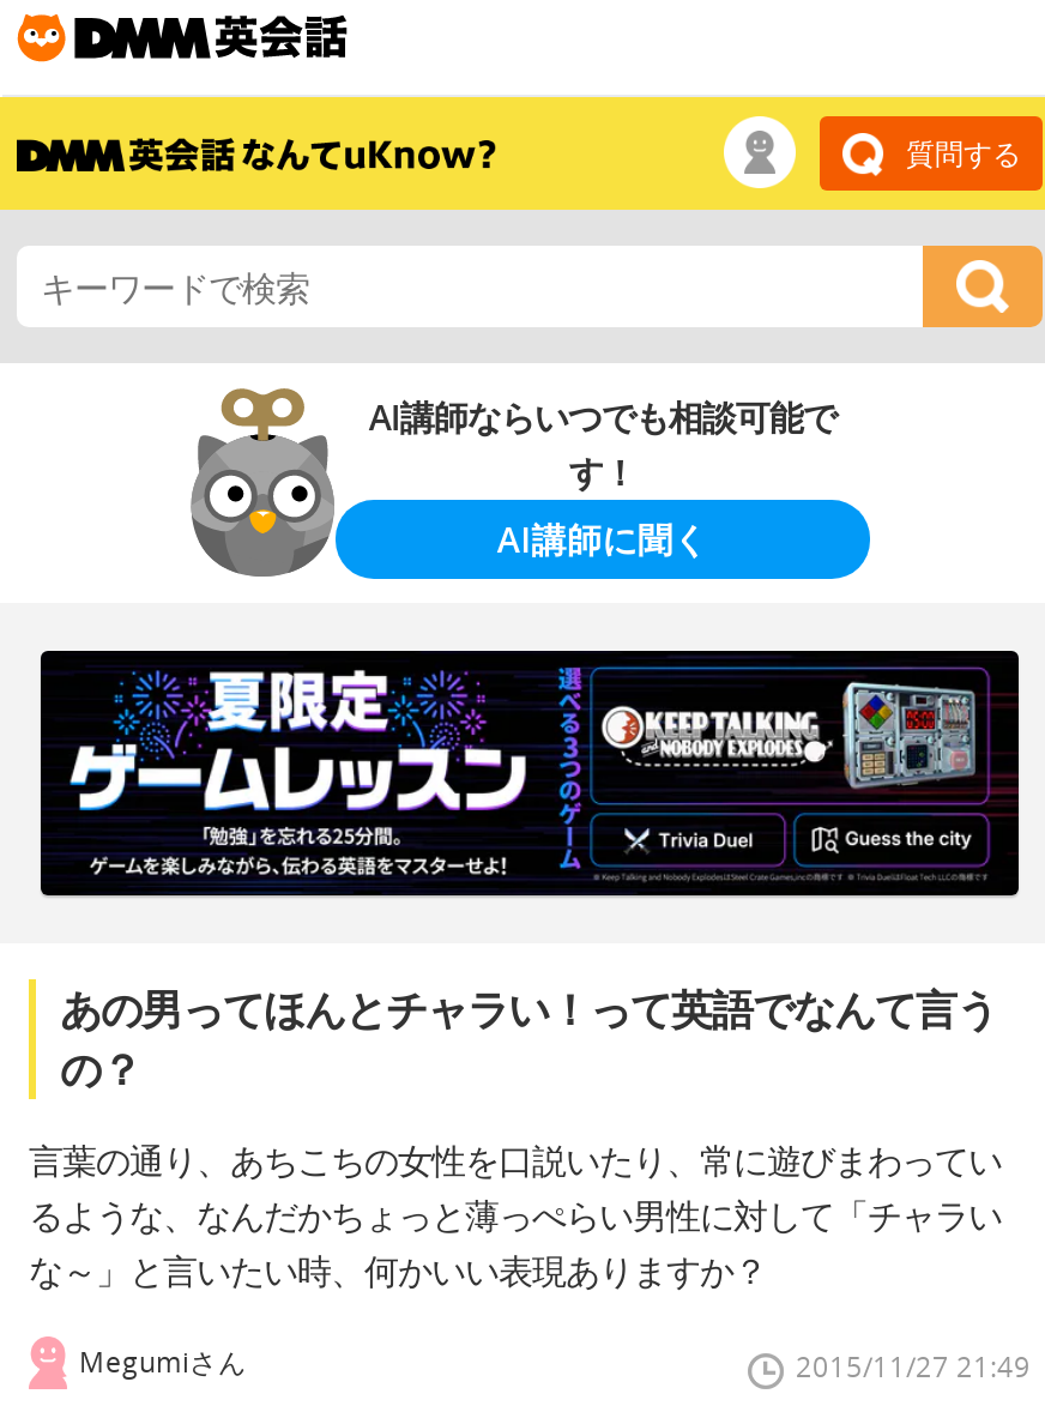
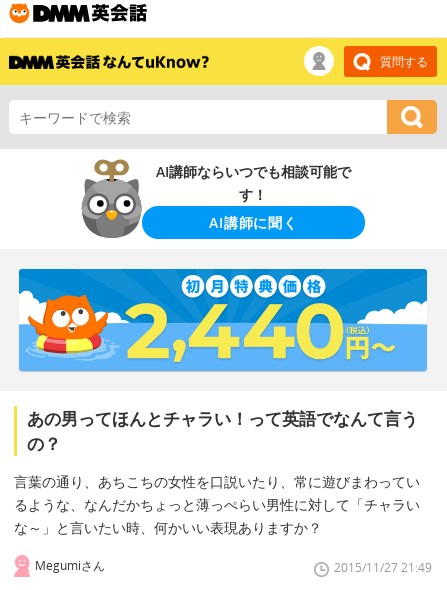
[38,648,1021,898] [image] -> [18,268,428,372] [image]

